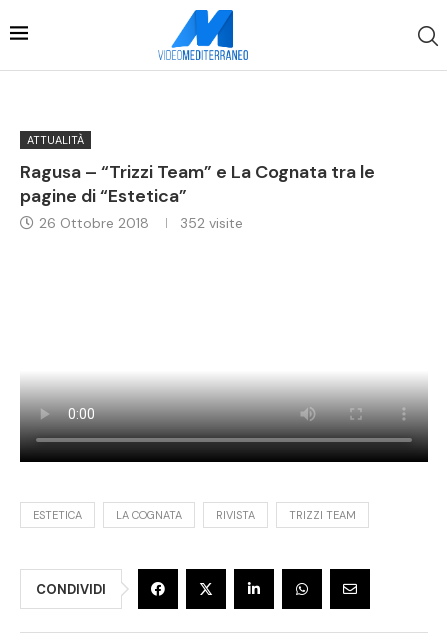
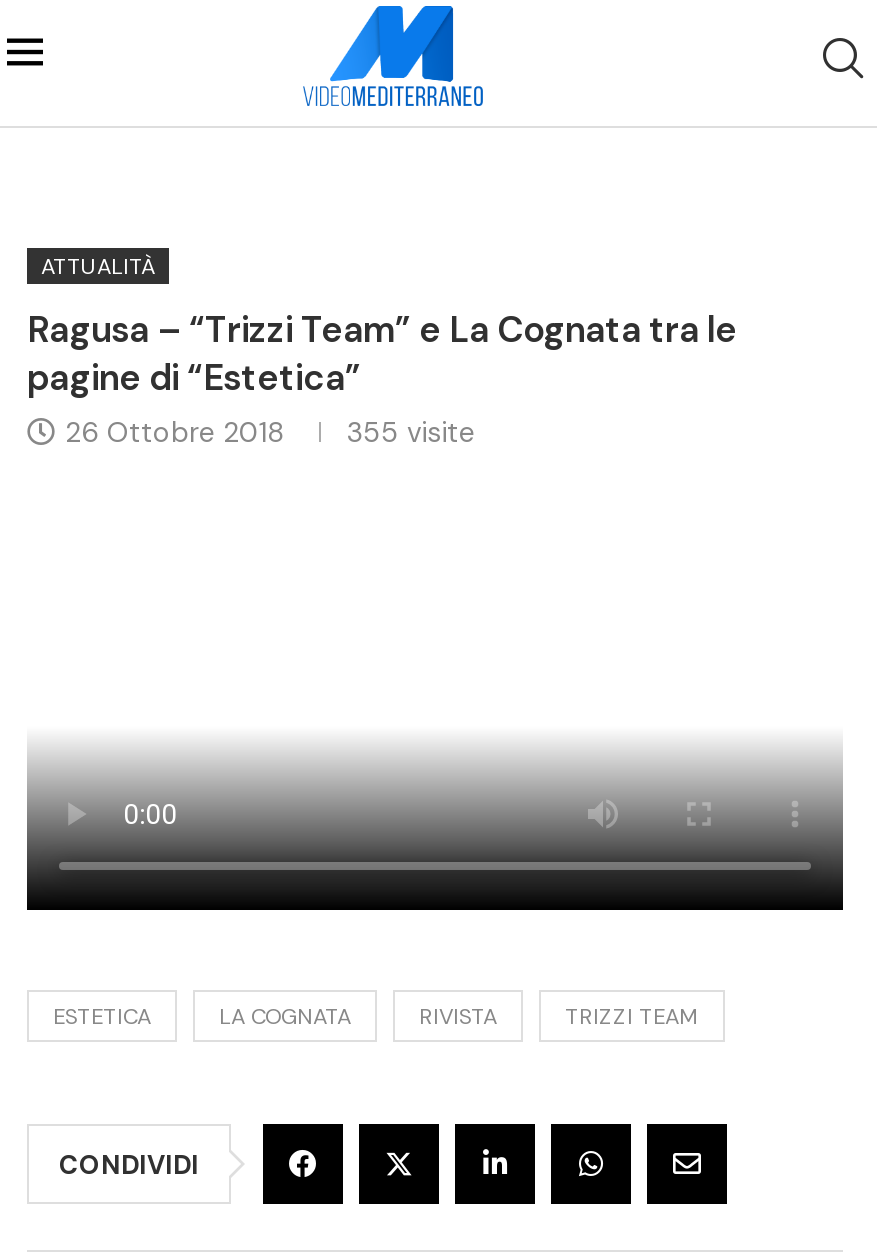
[39,214,243,232] 26 Ottobre 2018 352 visite -> [65,414,475,450] 26 Ottobre 2018 355 visite

